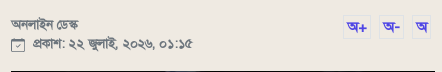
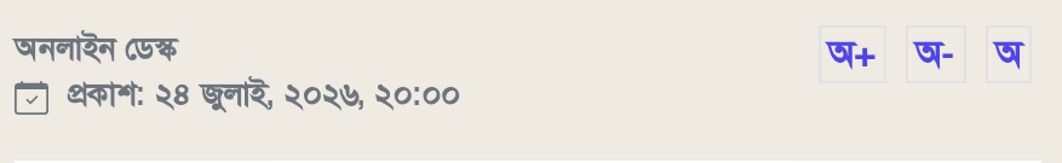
[29,35,191,52] প্রকাশ: ২২ জুলাই, ২০২৬, ০১:১৫ -> [58,75,459,116] প্রকাশ: ২৪ জুলাই, ২০২৬, ২০:০০

